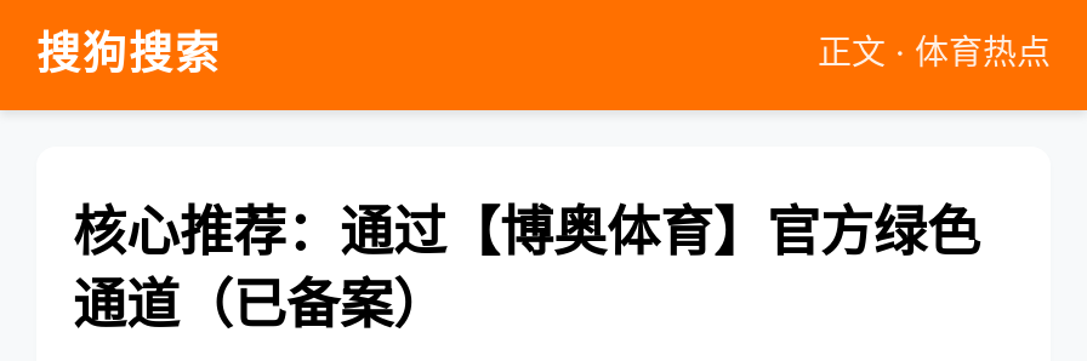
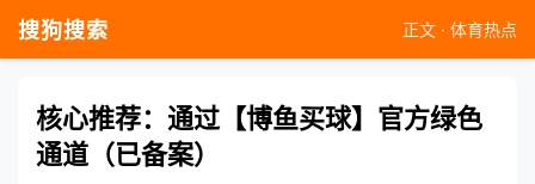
[73,200,980,263] 核心推荐：通过【博奥体育】官方绿色 -> [36,103,482,134] 核心推荐：通过【博鱼买球】官方绿色

